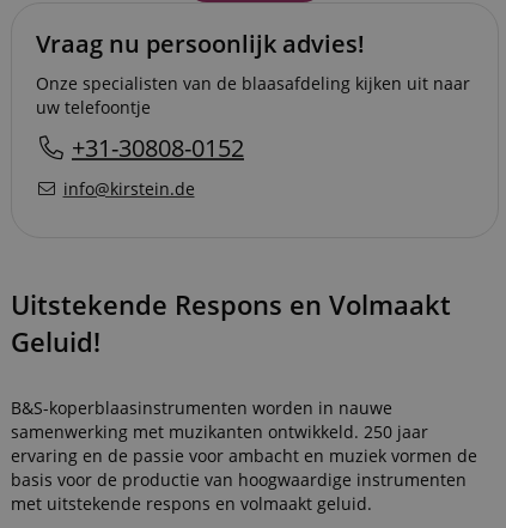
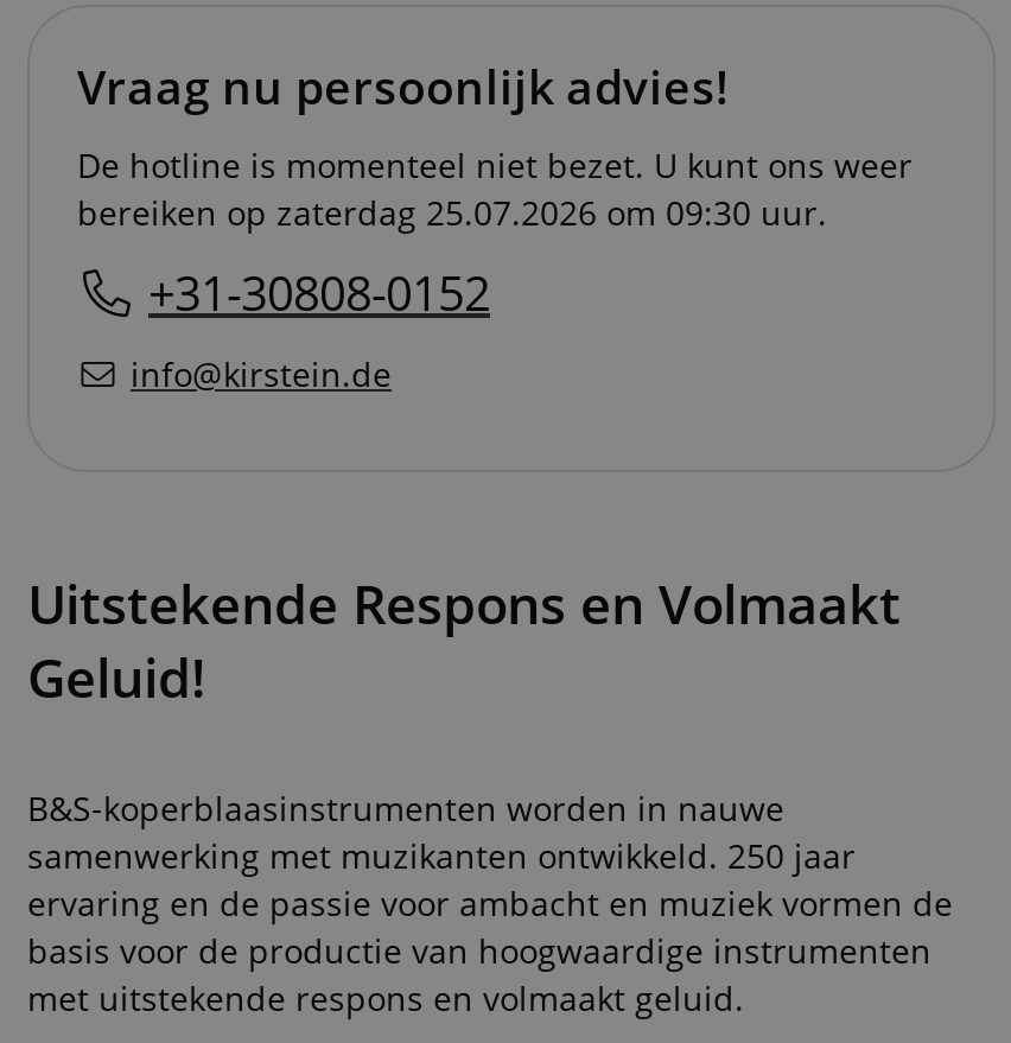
[36,71,470,118] Onze specialisten van de blaasafdeling kijken uit naar | uw telefoontje -> [77,142,913,234] De hotline is momenteel niet bezet. U kunt ons weer | bereiken op zaterdag 25.07.2026 om 09:30 uur.

